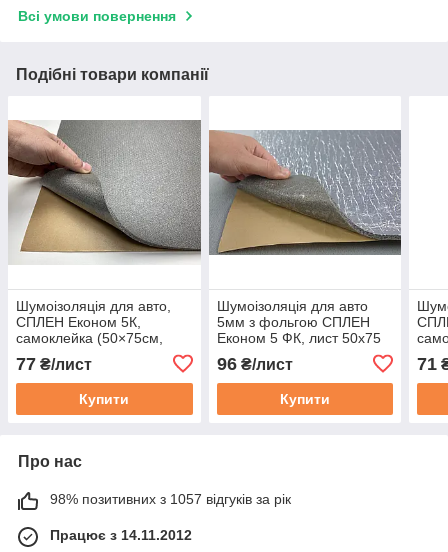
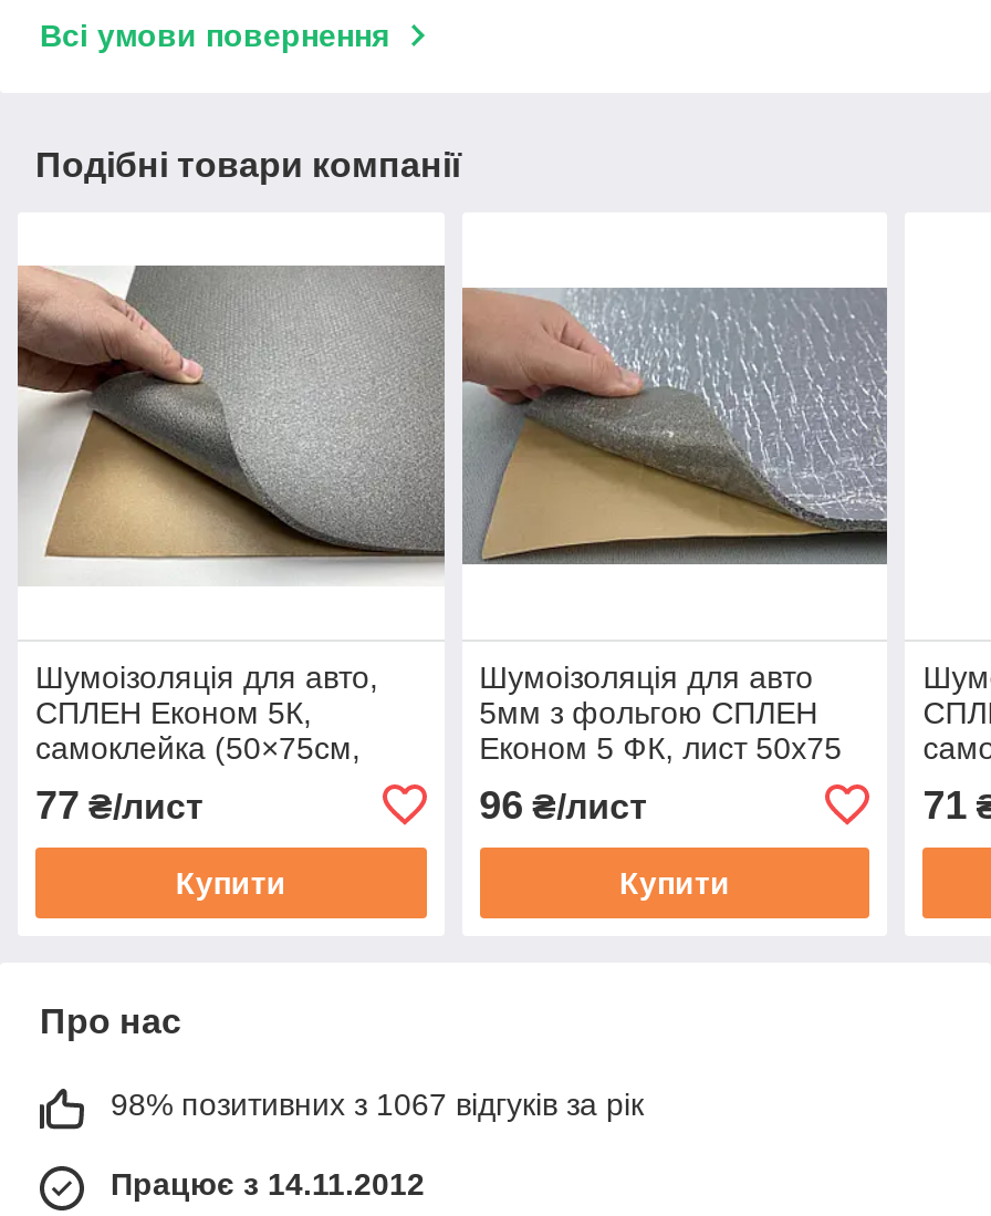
[50,491,291,507] 98% позитивних з 1057 відгуків за рік -> [111,1086,644,1122] 98% позитивних з 1067 відгуків за рік

